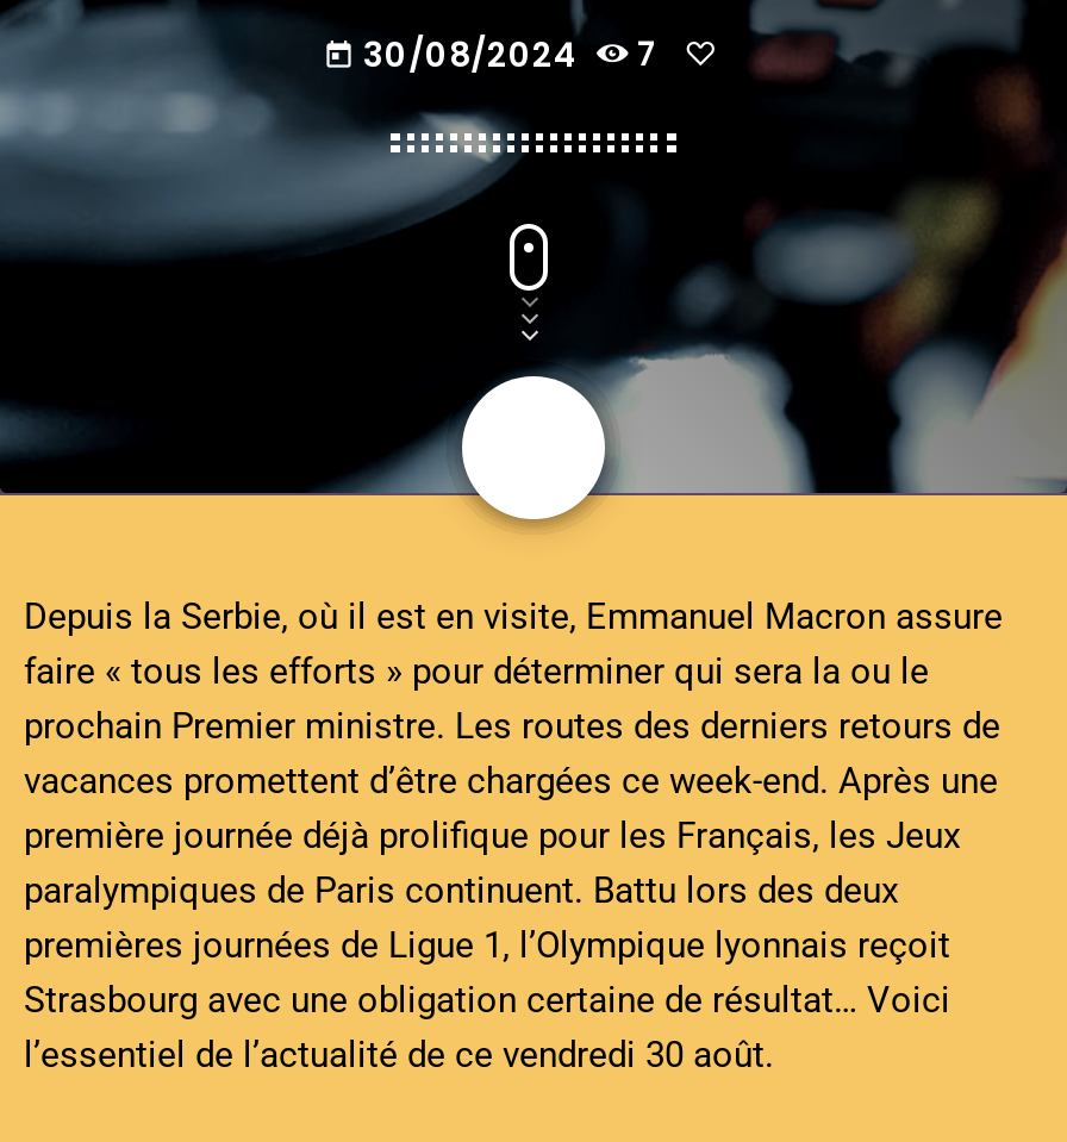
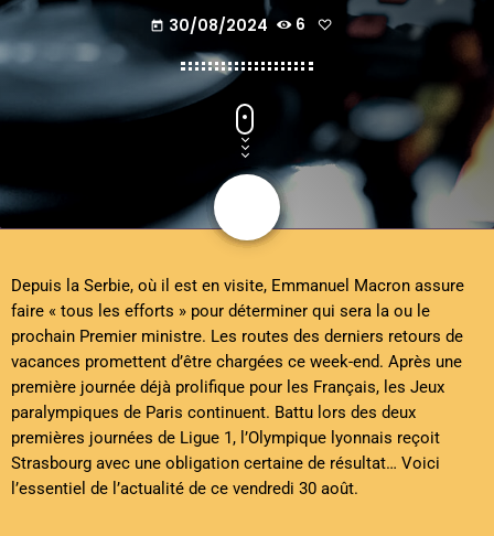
[637,30,666,78] 7 -> [295,14,308,36] 6

